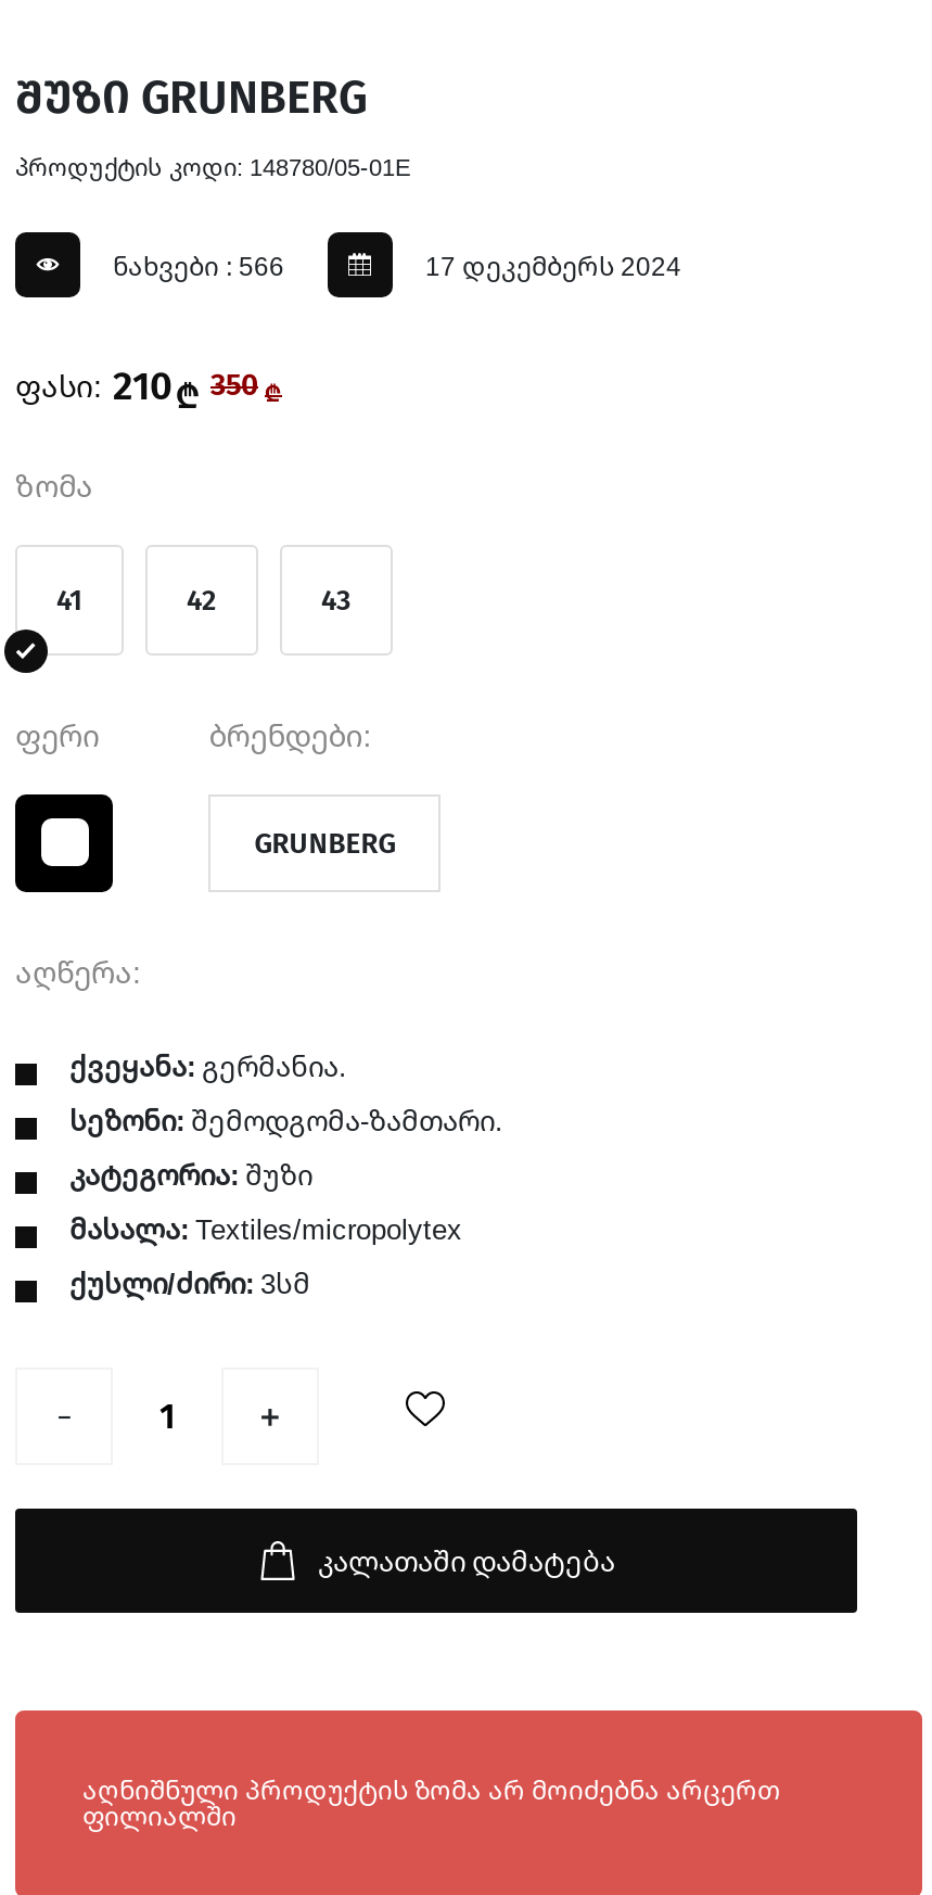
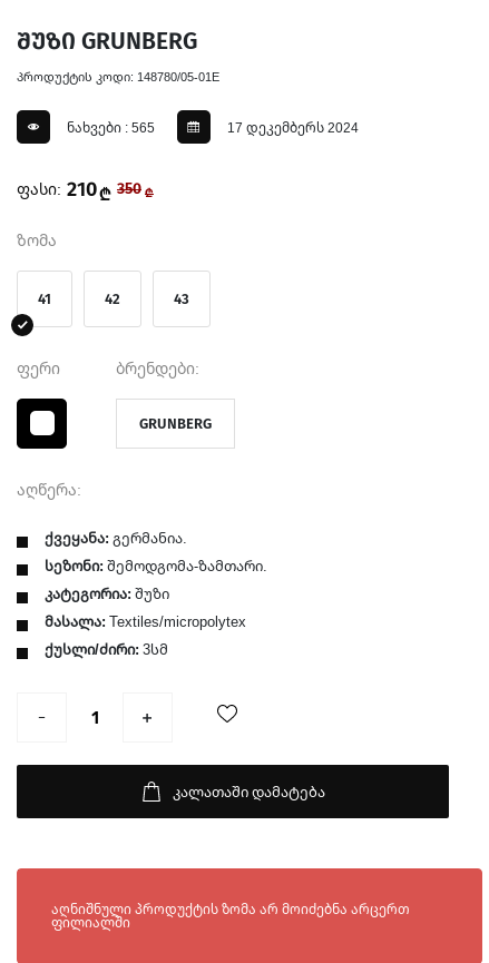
[113,247,284,284] ნახვები : 566 -> [67,118,155,137] ნახვები : 565

